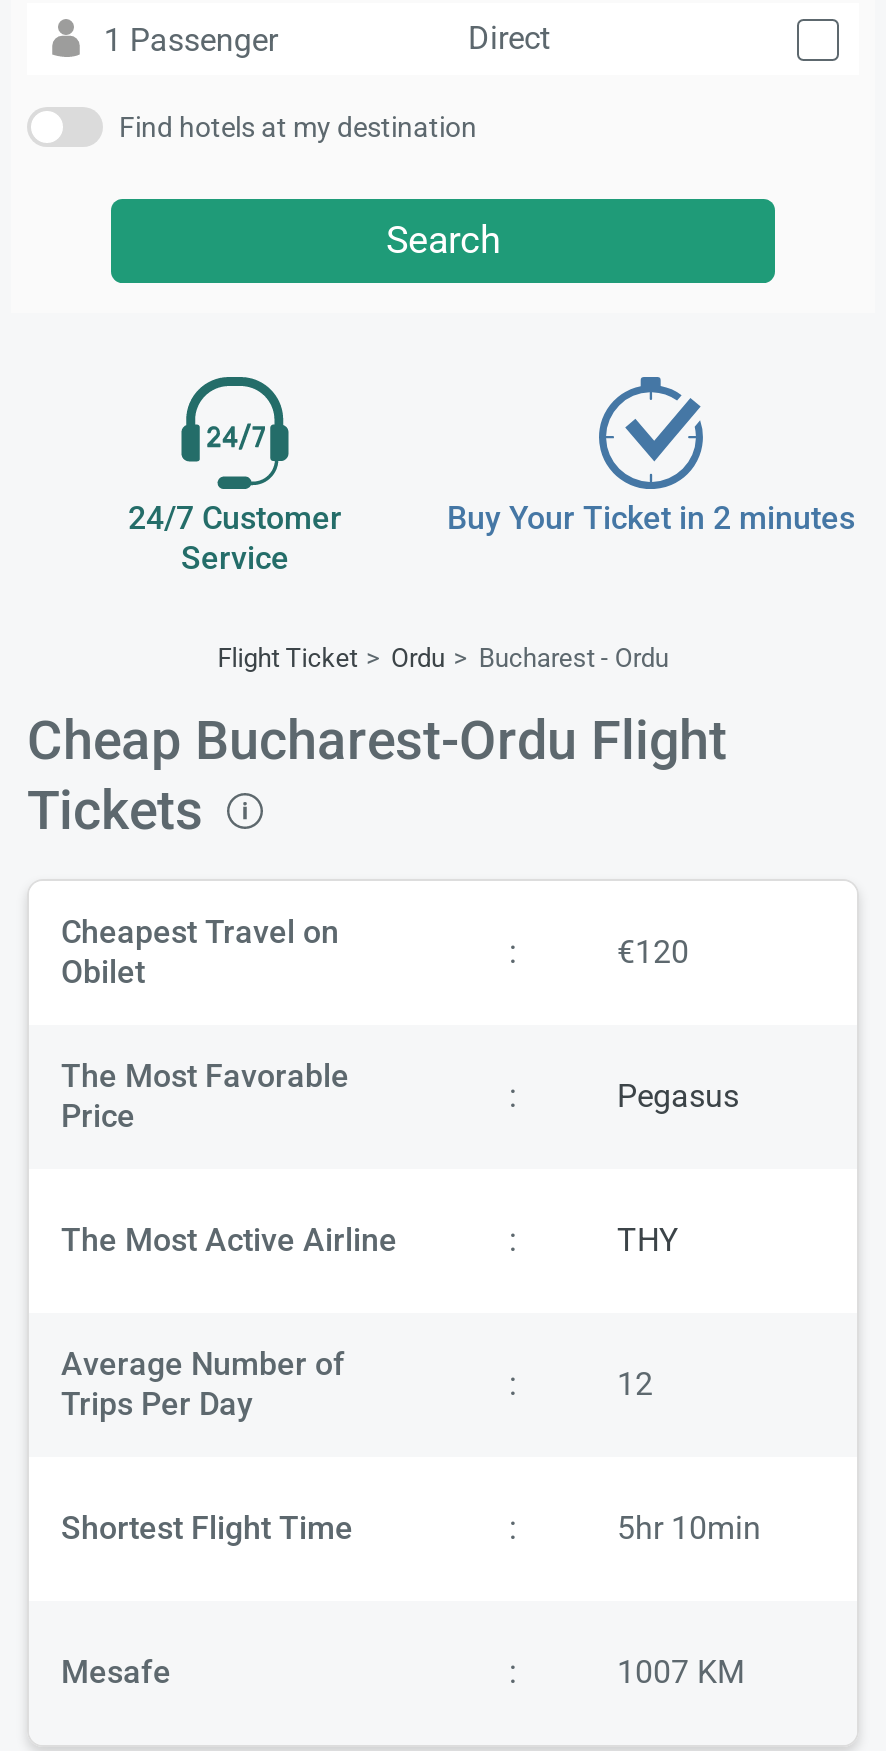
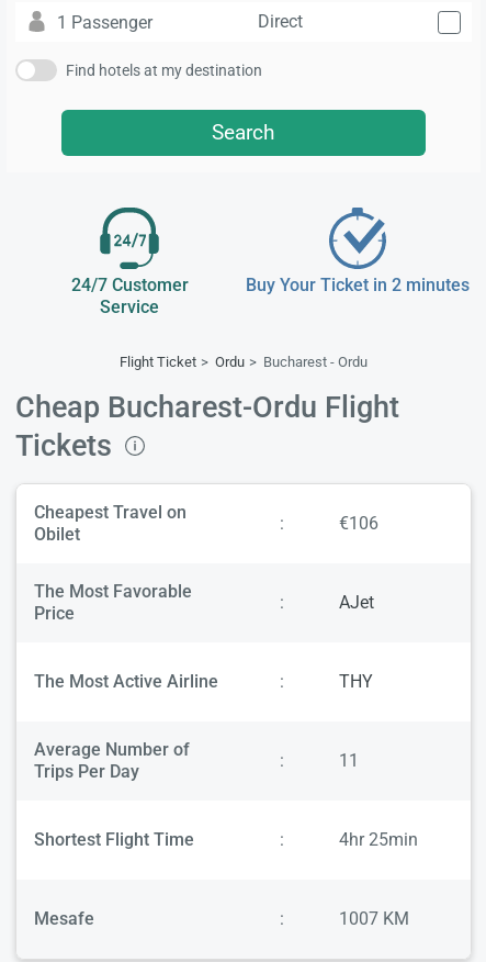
[617,934,689,972] €120 -> [339,513,378,534] €106
[617,1078,739,1116] Pegasus -> [339,592,374,613] AJet
[617,1366,653,1404] 12 -> [339,750,359,771] 11
[617,1510,761,1548] 5hr 10min -> [339,829,418,850] 4hr 25min

